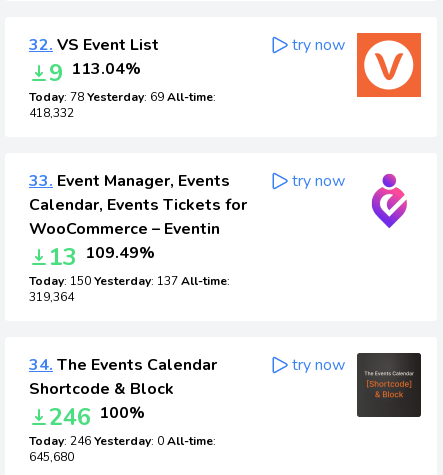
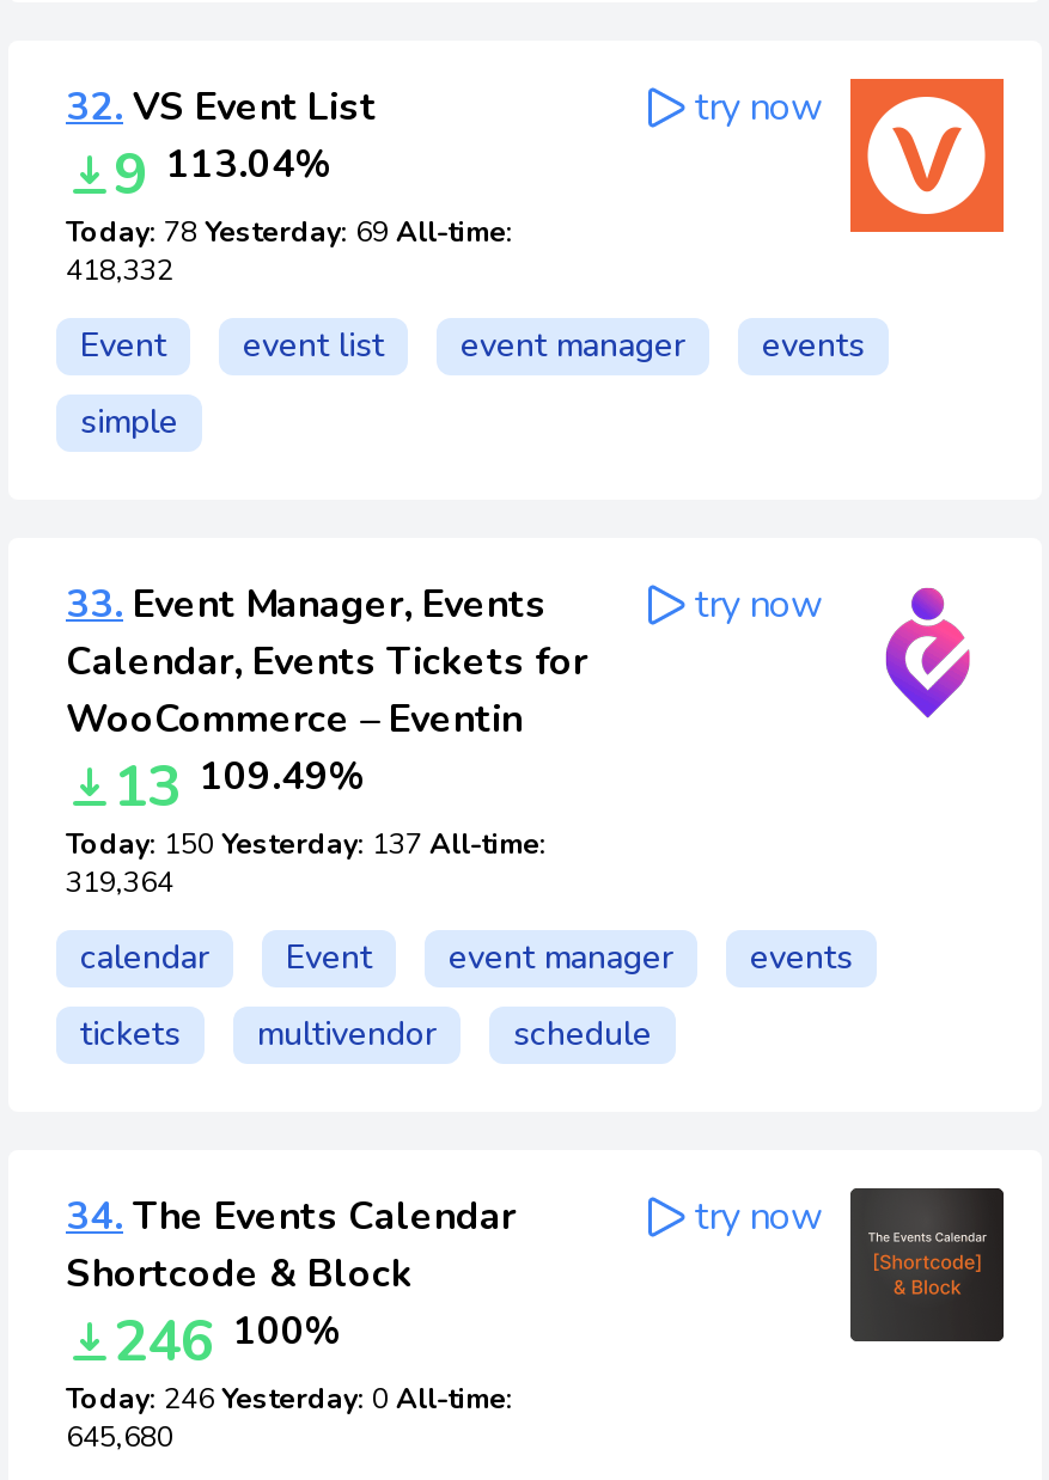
none -> [80,323,865,445] Event | event list | event manager | events | simple
none -> [80,935,853,1057] calendar | Event | event manager | events | tickets | multivendor | schedule

